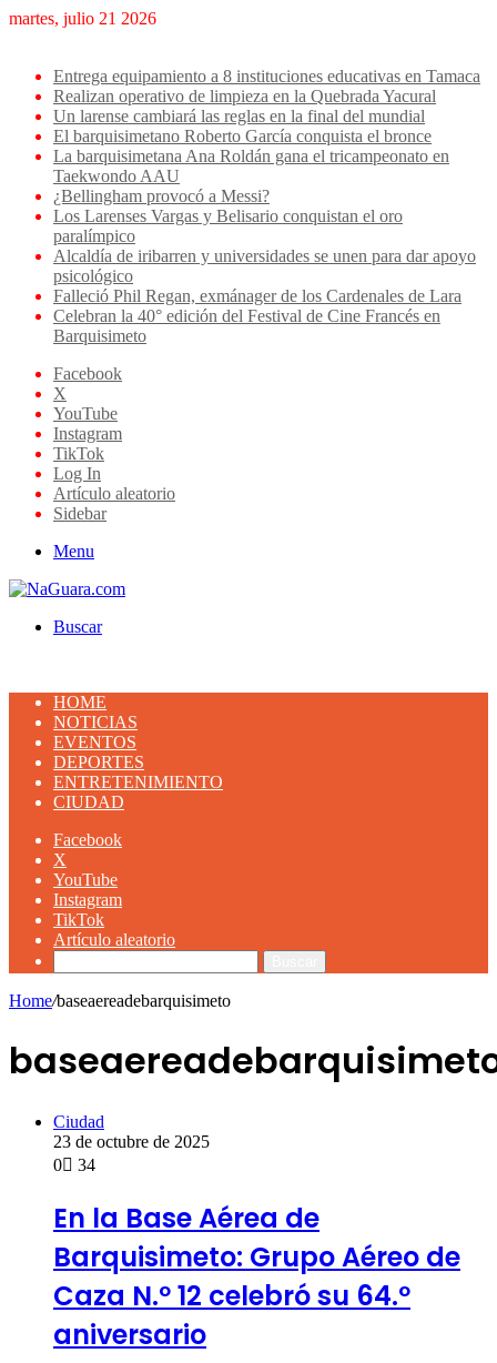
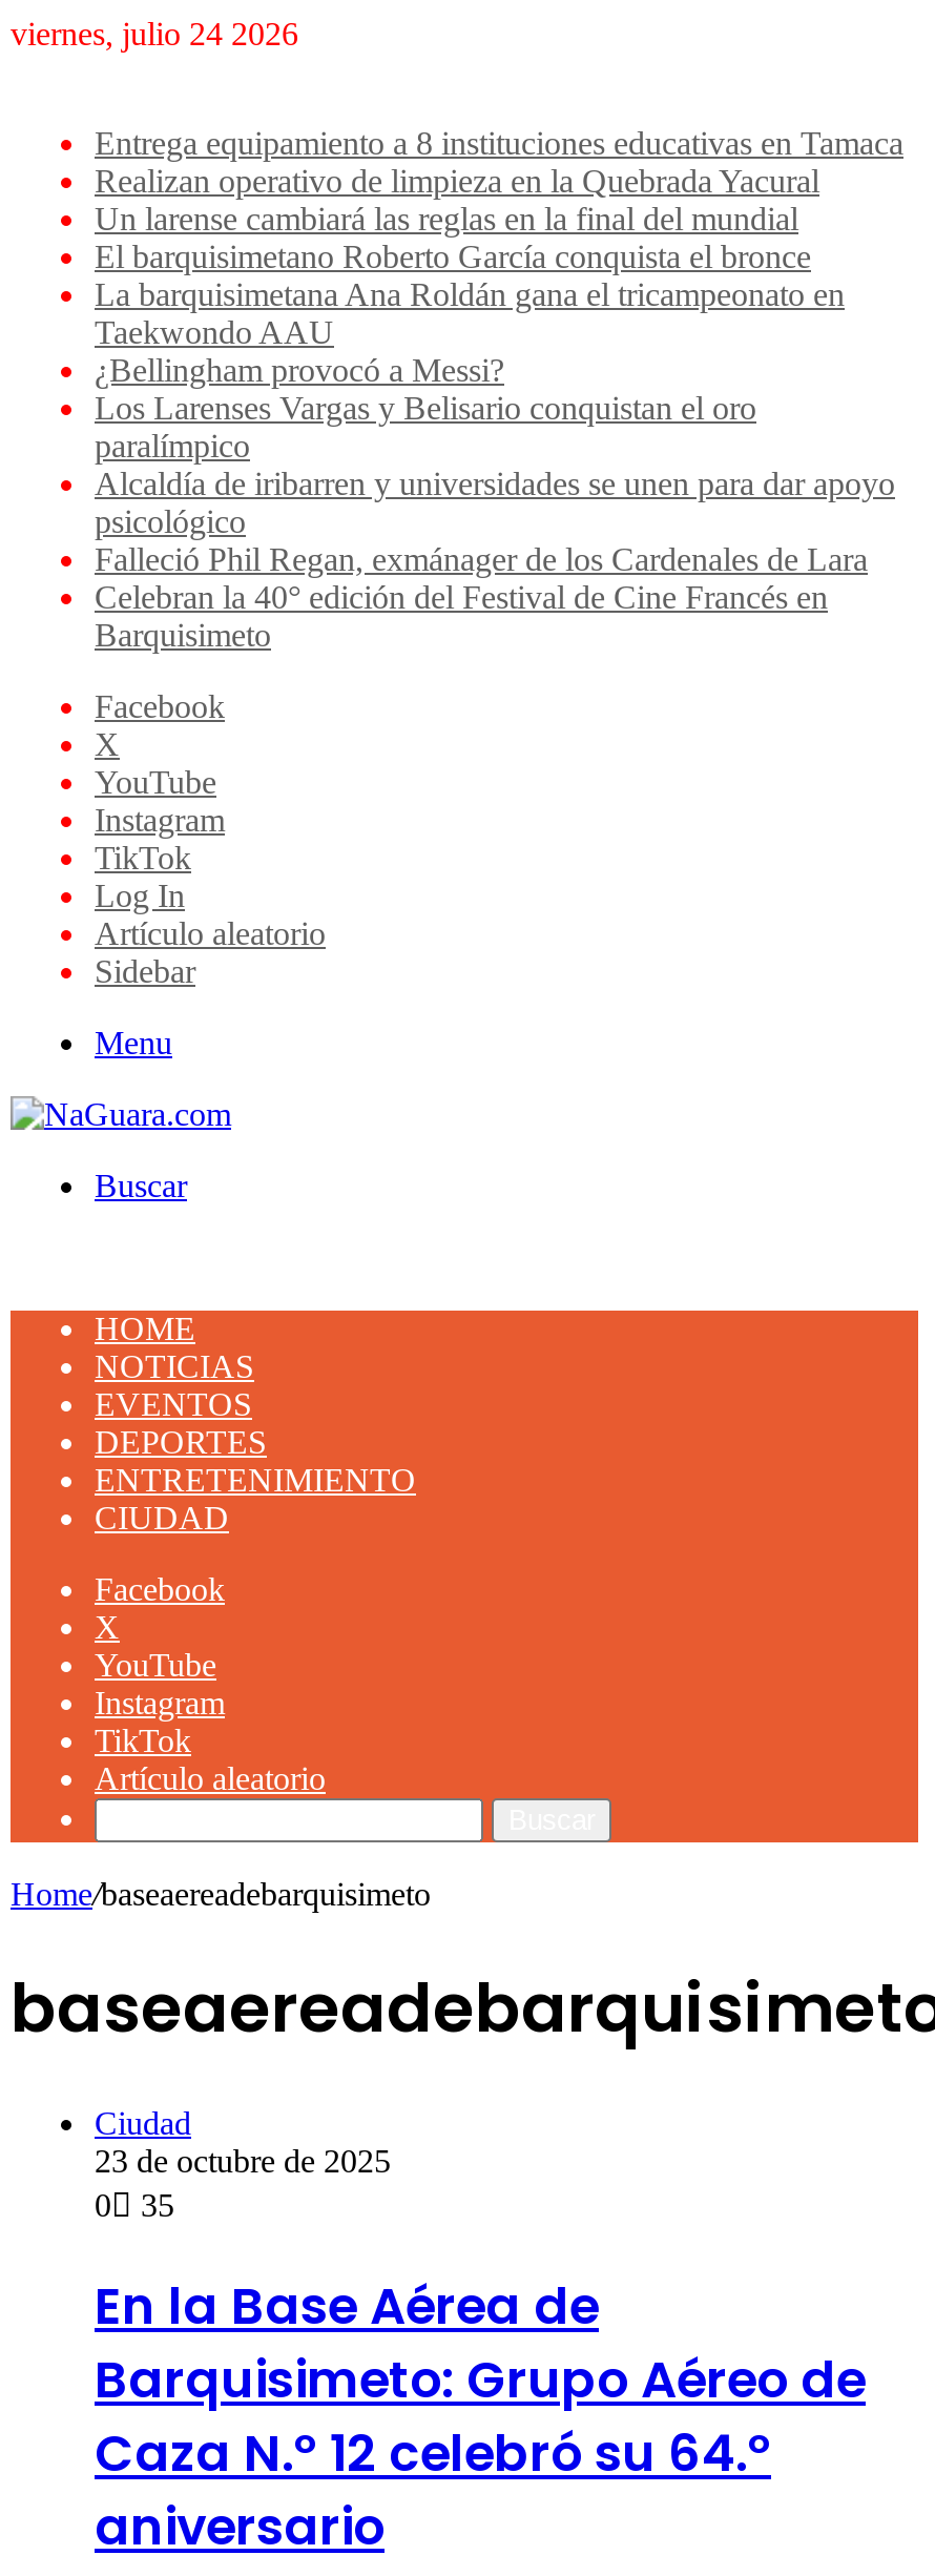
[9,9,156,28] martes, julio 21 2026 -> [11,16,298,51] viernes, julio 24 2026
[53,1155,95,1174] 0 34 -> [95,2187,174,2223] 0 35

